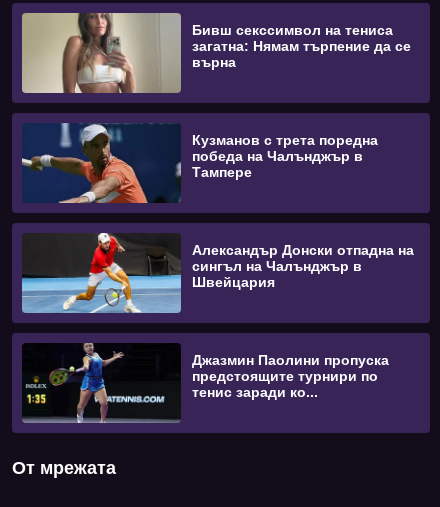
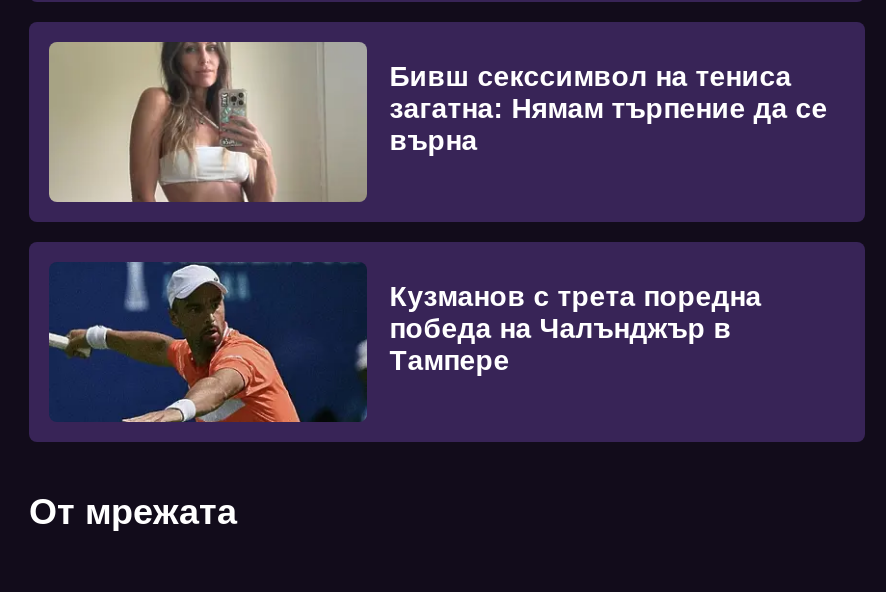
[21,232,414,314] [image] | Александър Донски отпадна на | сингъл на Чалънджър в | Швейцария -> none
[21,342,389,424] [image] | Джазмин Паолини пропуска | предстоящите турнири по | тенис заради ко... -> none

